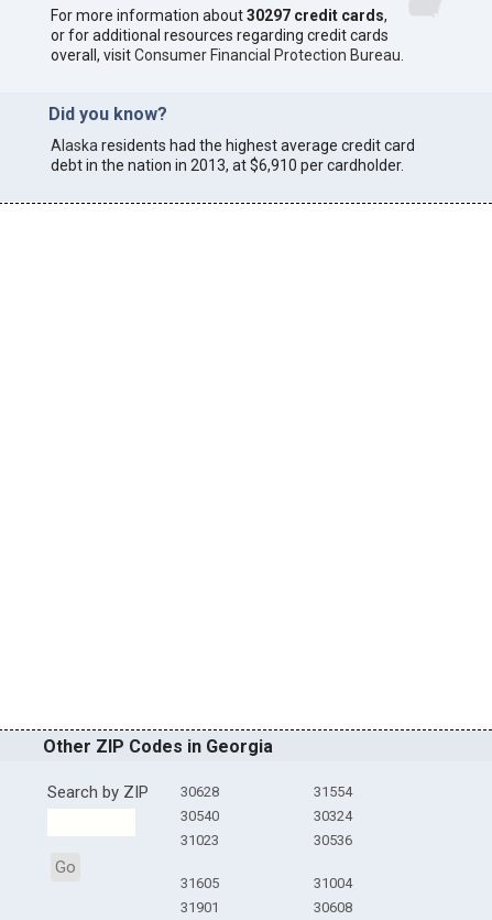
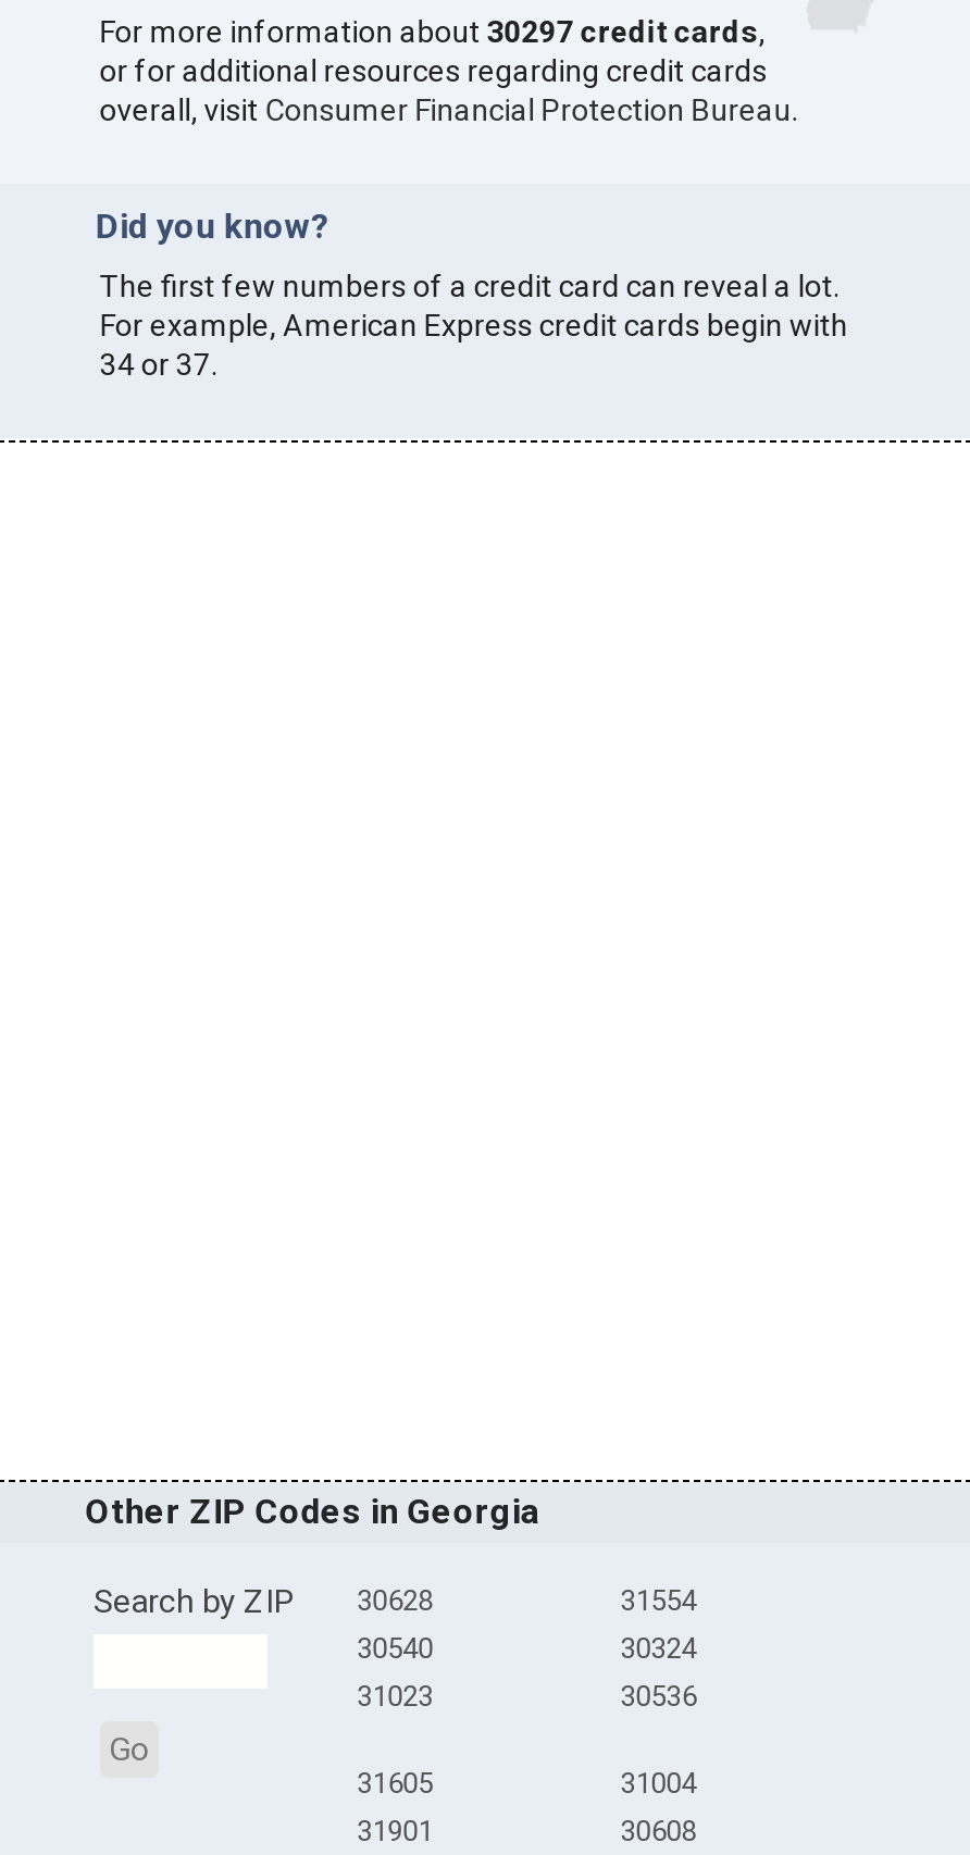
[50,136,415,174] Alaska residents had the highest average credit card | debt in the nation in 2013, at $6,910 per cardholder. -> [100,269,848,382] The first few numbers of a credit card can reveal a lot. | For example, American Express credit cards begin with | 34 or 37.

